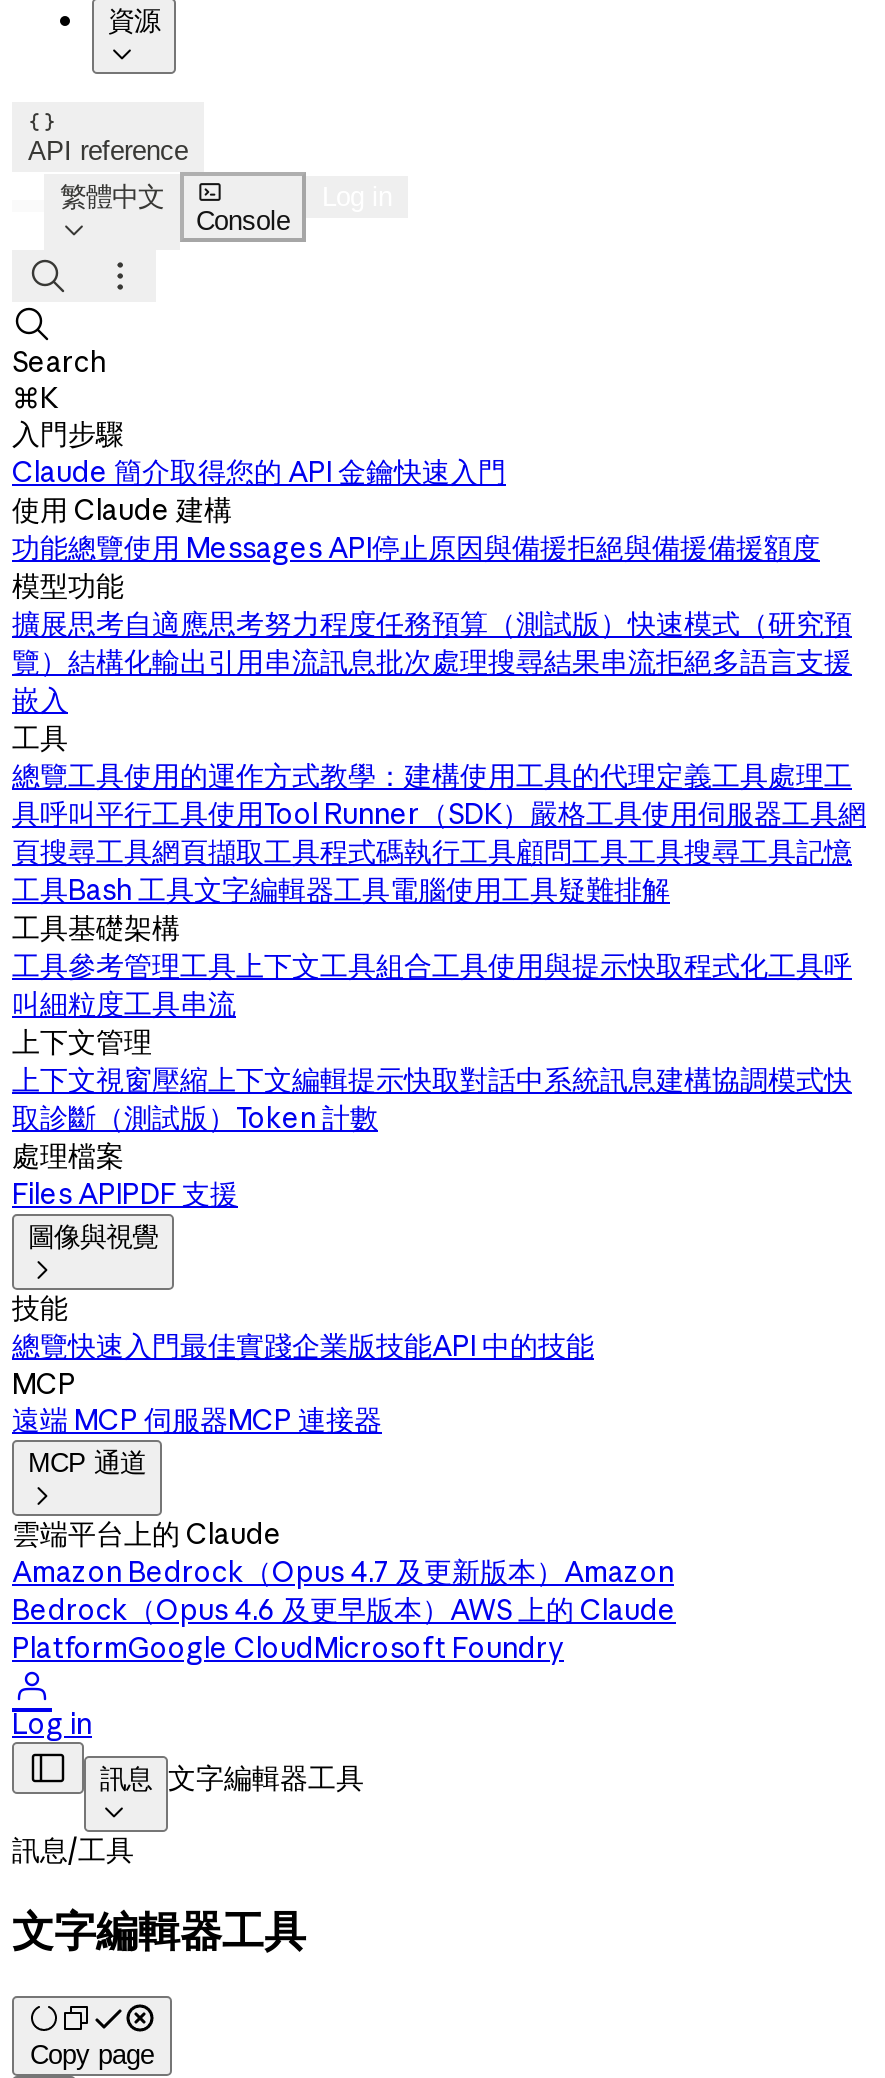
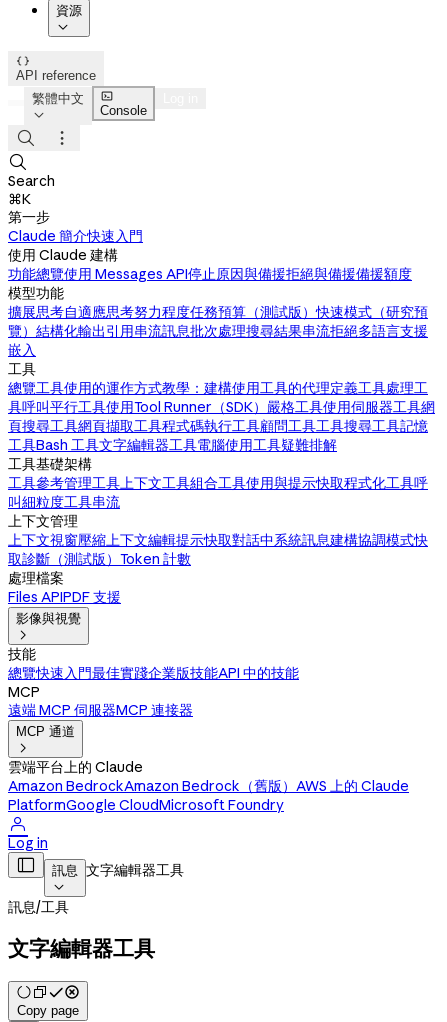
[12,416,506,490] 入門步驟 | Claude 簡介取得您的 API 金鑰快速入門 -> [8,208,143,245] 第一步 | Claude 簡介快速入門
[28,1222,158,1252] 圖像與視覺 -> [16,611,81,626] 影像與視覺
[12,1554,676,1628] Amazon Bedrock（Opus 4.7 及更新版本）Amazon | Bedrock（Opus 4.6 及更早版本）AWS 上的 Claude -> [8,777,409,795] Amazon BedrockAmazon Bedrock（舊版）AWS 上的 Claude

